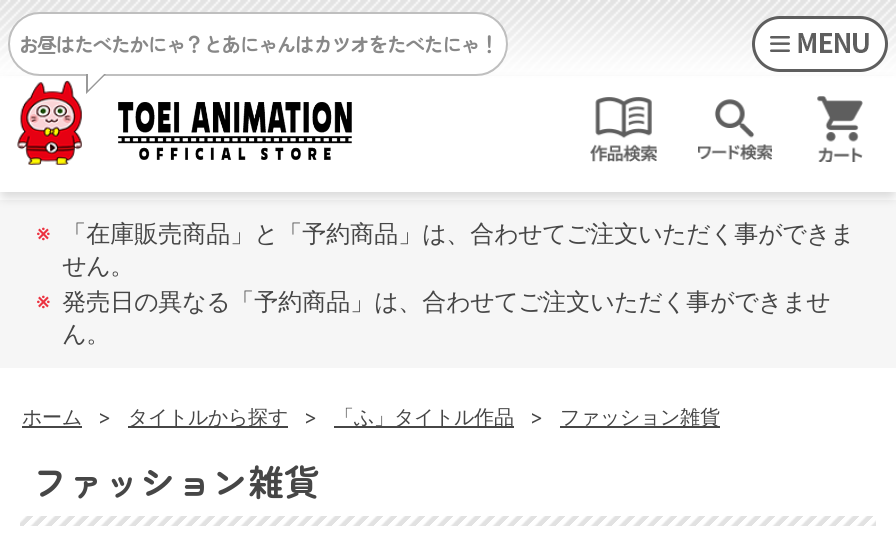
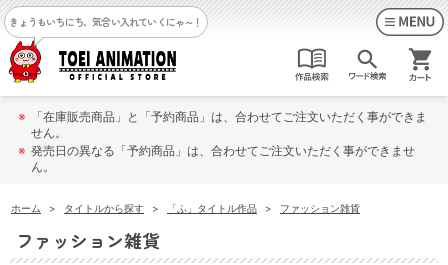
[19,28,497,58] お昼はたべたかにゃ？とあにゃんはカツオをたべたにゃ！ -> [9,14,203,29] きょうもいちにち、気合い入れていくにゃ～！

